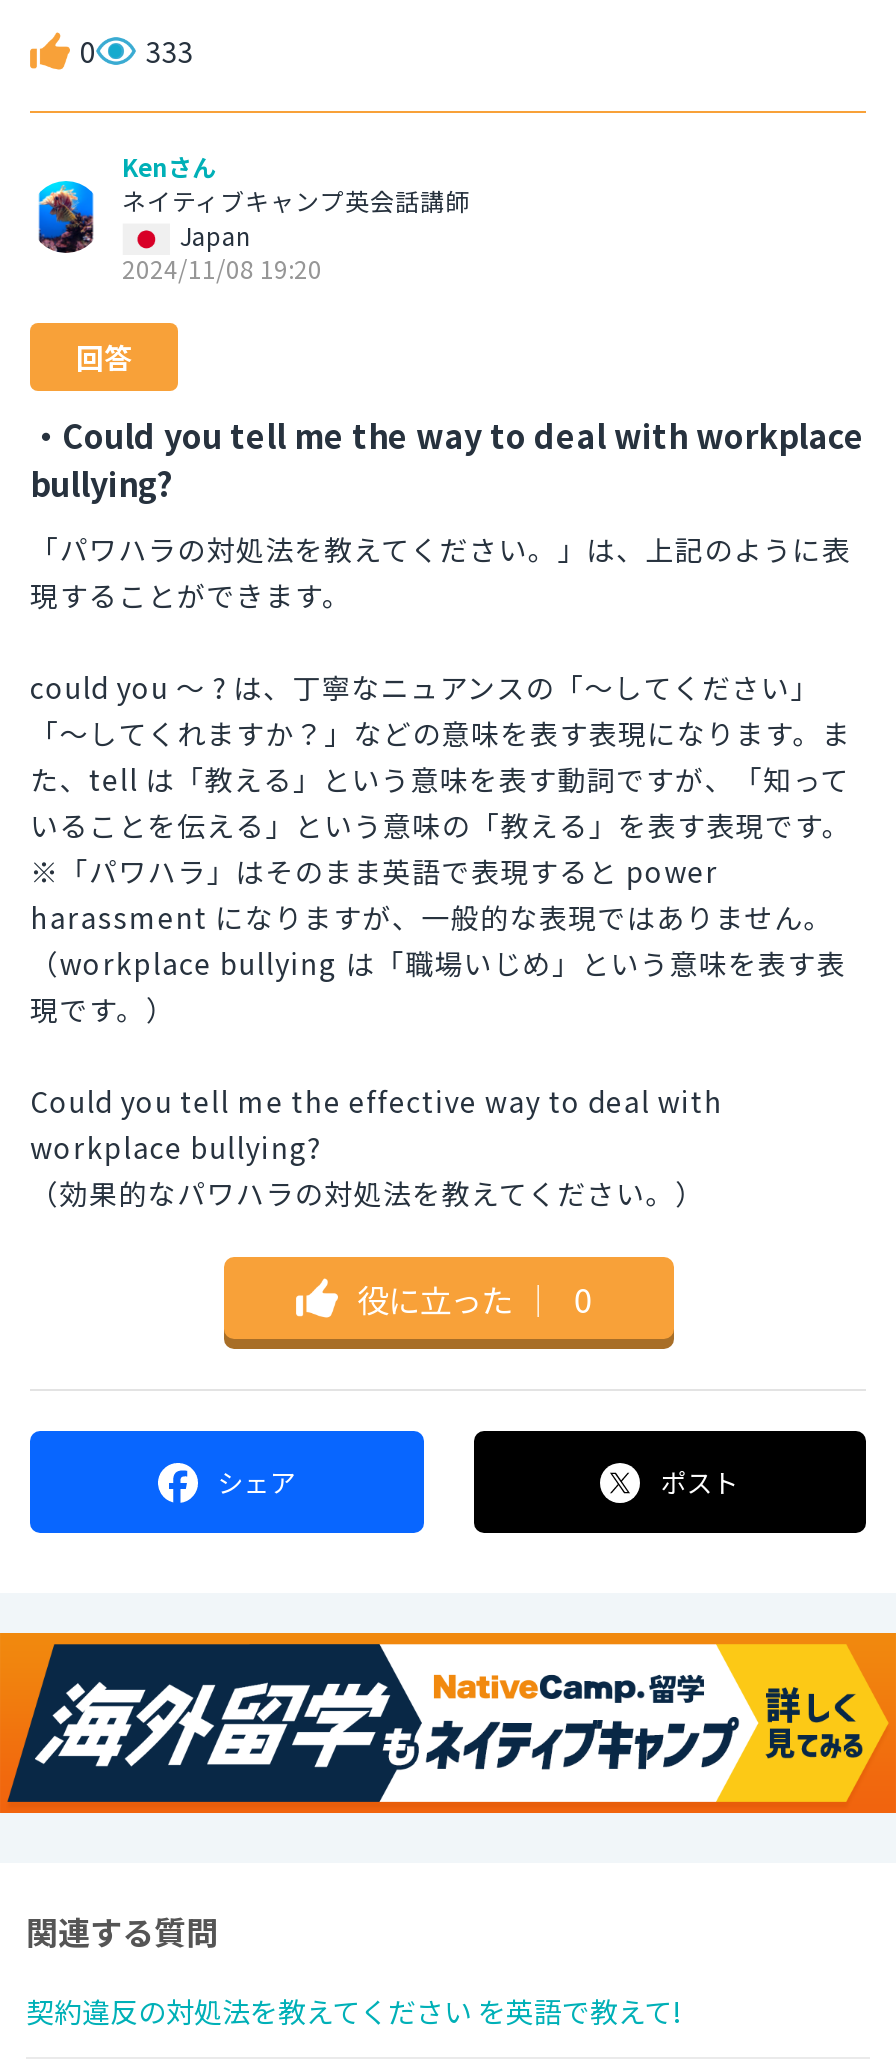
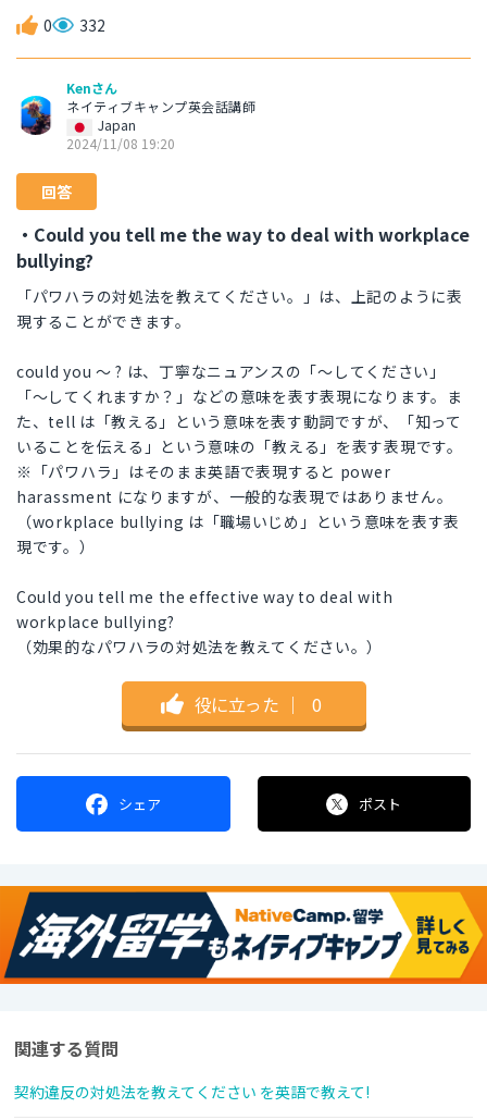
[80,32,194,72] 0 333 -> [43,15,105,36] 0 332

